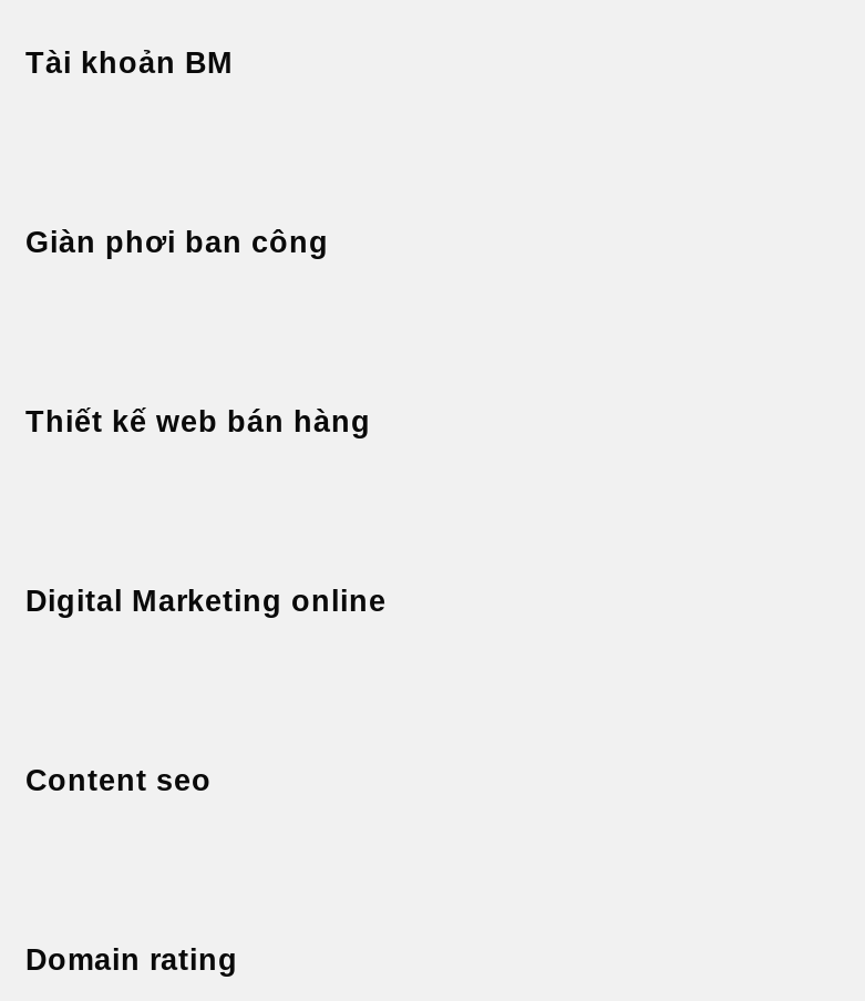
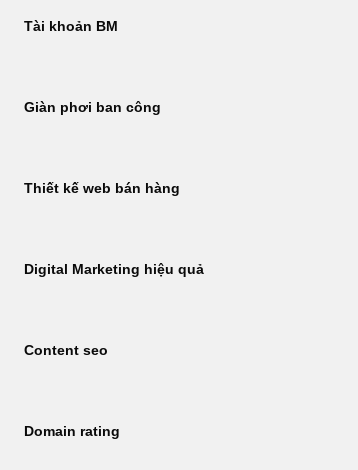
[25,585,387,618] Digital Marketing online -> [24,262,204,277] Digital Marketing hiệu quả

